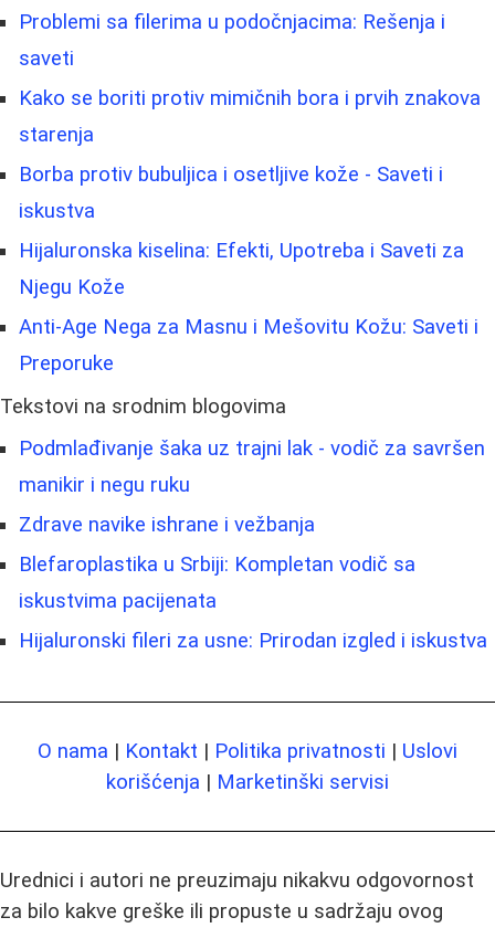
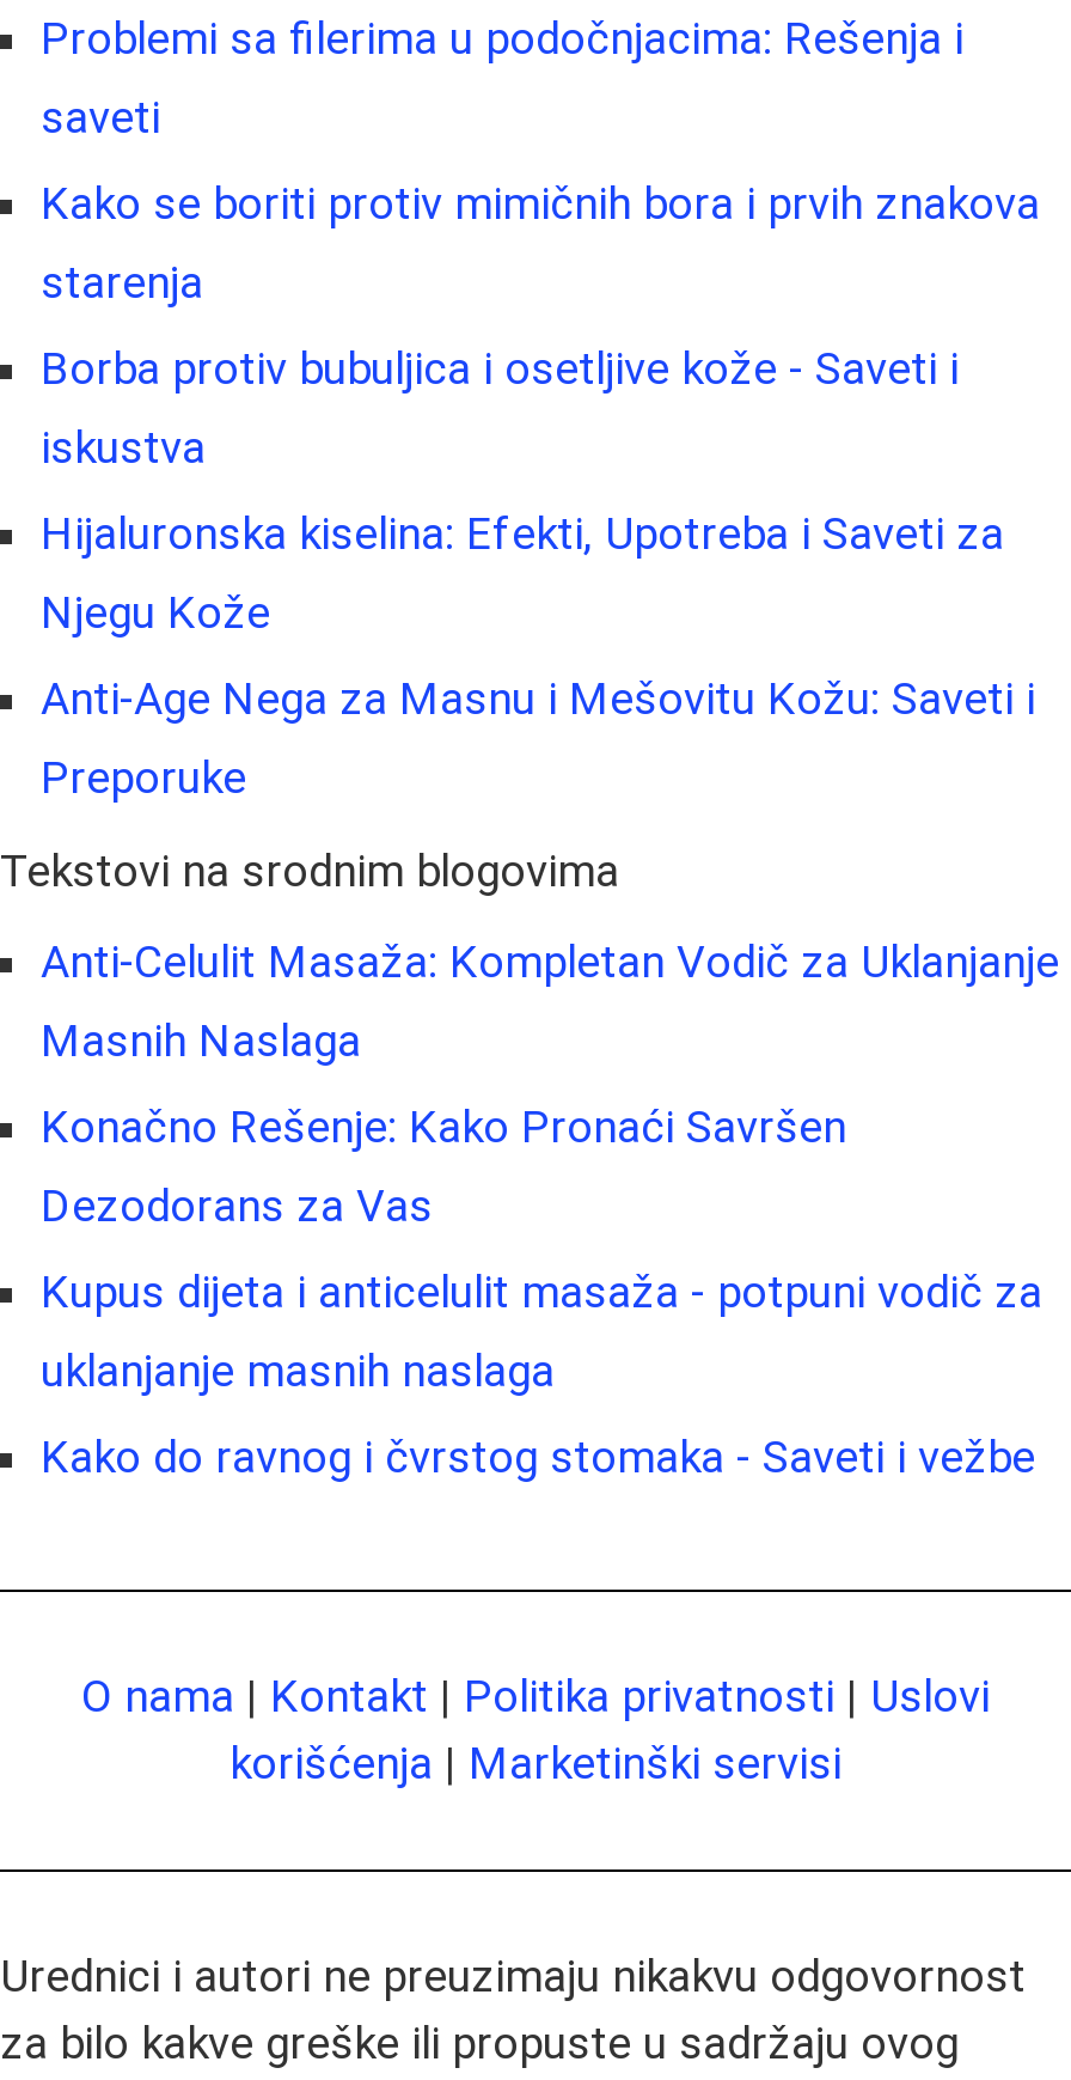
[19,436,487,653] Podmlađivanje šaka uz trajni lak - vodič za savršen | manikir i negu ruku | Zdrave navike ishrane i vežbanja | Blefaroplastika u Srbiji: Kompletan vodič sa | iskustvima pacijenata | Hijaluronski fileri za usne: Prirodan izgled i iskustva -> [41,936,1059,1484] Anti-Celulit Masaža: Kompletan Vodič za Uklanjanje | Masnih Naslaga | Konačno Rešenje: Kako Pronaći Savršen | Dezodorans za Vas | Kupus dijeta i anticelulit masaža - potpuni vodič za | uklanjanje masnih naslaga | Kako do ravnog i čvrstog stomaka - Saveti i vežbe

